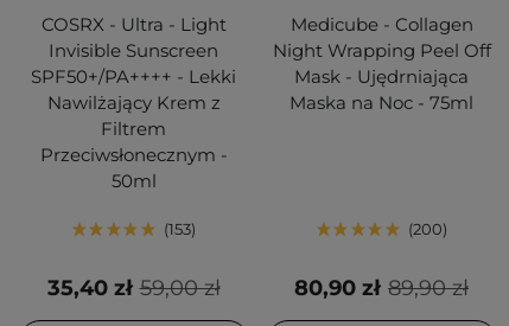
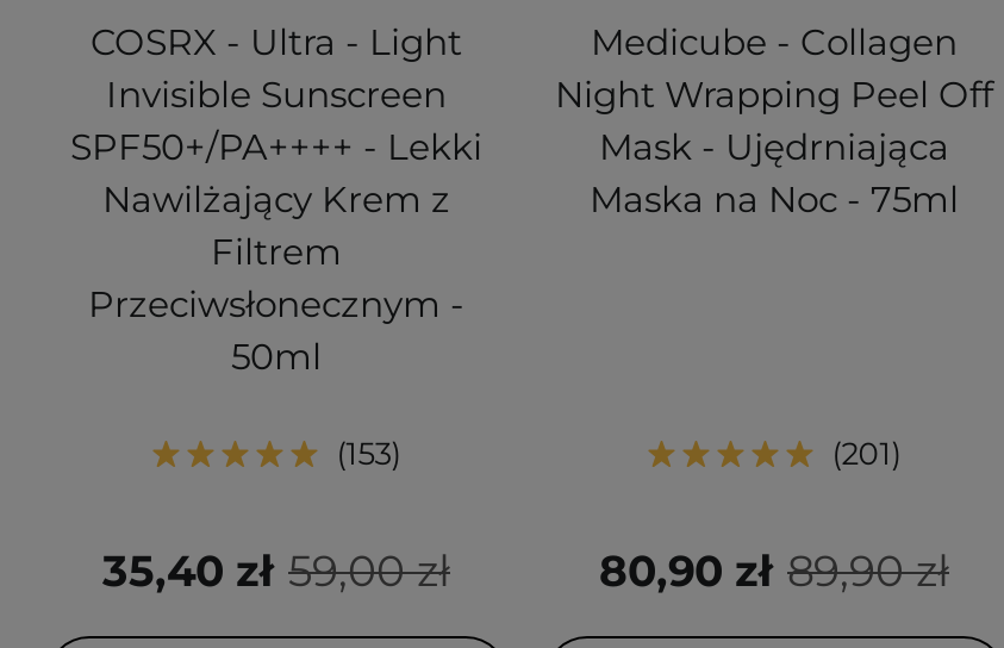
[413,220,442,239] 200 -> [842,435,892,473] 201

